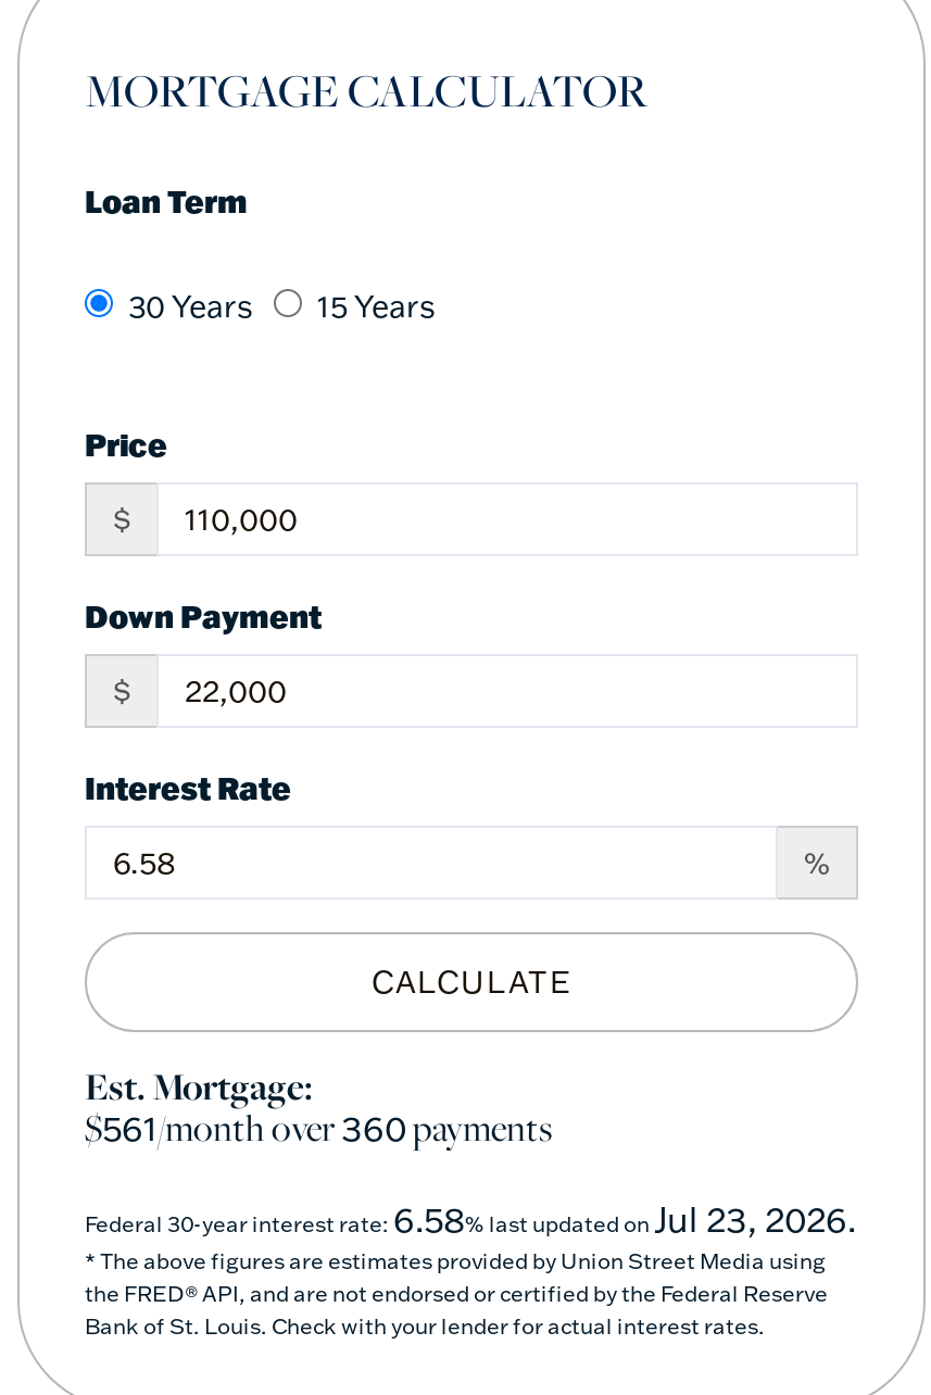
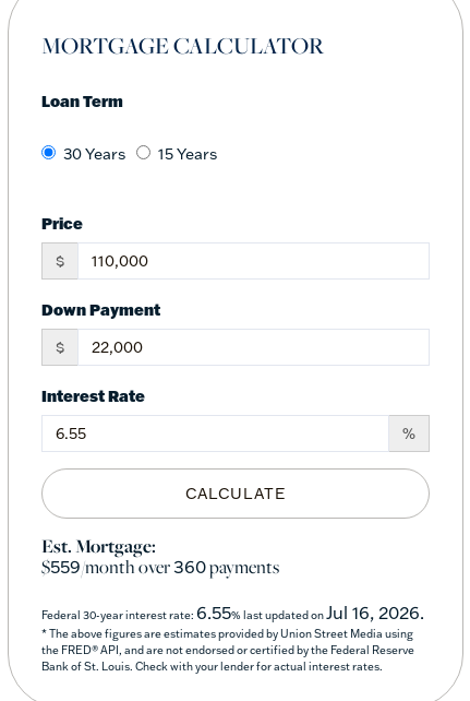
[85,1103,552,1151] $561/month over360payments -> [41,553,279,579] $559/month over360payments
[85,1197,856,1240] Federal 30-year interest rate: 6.58% last updated on Jul 23, 2026. -> [41,601,424,623] Federal 30-year interest rate: 6.55% last updated on Jul 16, 2026.

